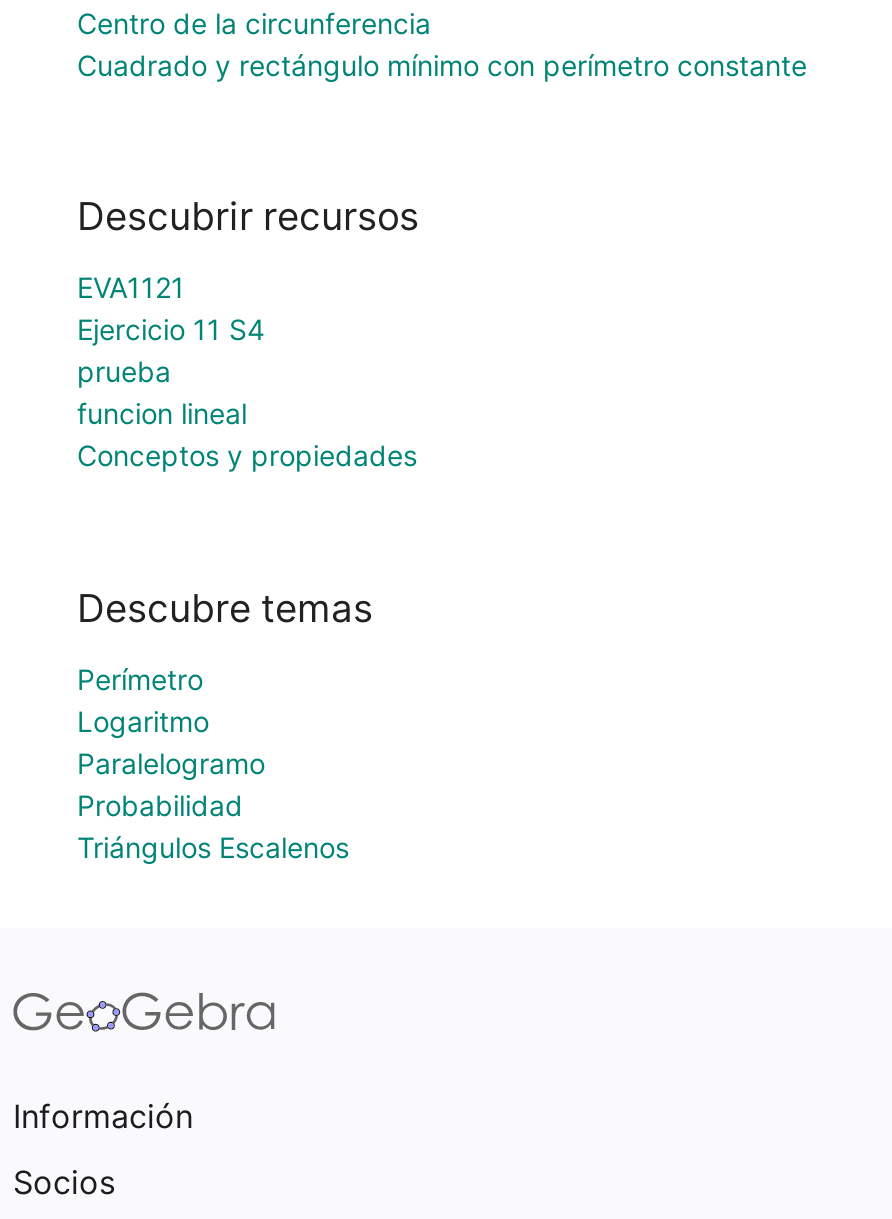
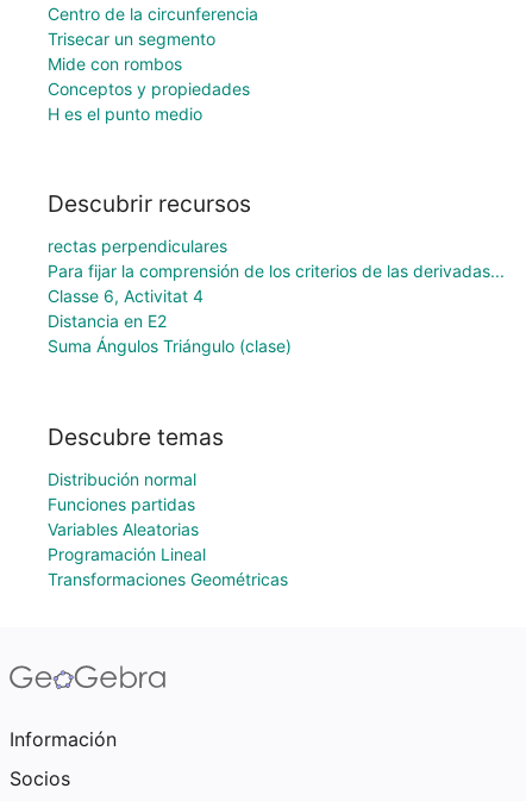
[77,48,807,431] Cuadrado y rectángulo mínimo con perímetro constante | EVA1121 | Ejercicio 11 S4 | prueba | funcion lineal -> [48,28,215,74] Trisecar un segmento | Mide con rombos
moved [77,193,419,241] -> [48,190,251,218]: Descubrir recursos
moved [77,439,417,473] -> [48,78,250,99]: Conceptos y propiedades
none -> [48,103,505,356] H es el punto medio | rectas perpendiculares | Para fijar la comprensión de los criterios de las derivadas... | Classe 6, Activitat 4 | Distancia en E2 | Suma Ángulos Triángulo (clase)
[77,662,349,864] Perímetro | Logaritmo | Paralelogramo | Probabilidad | Triángulos Escalenos -> [48,469,288,589] Distribución normal | Funciones partidas | Variables Aleatorias | Programación Lineal | Transformaciones Geométricas

